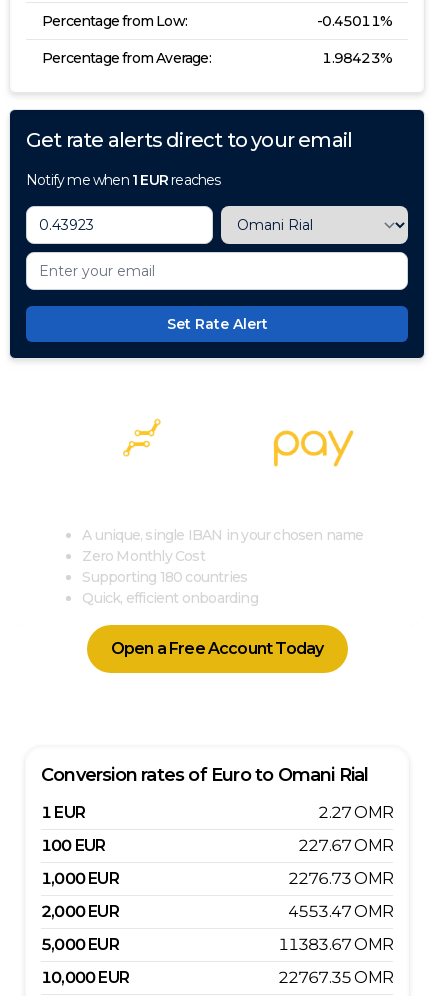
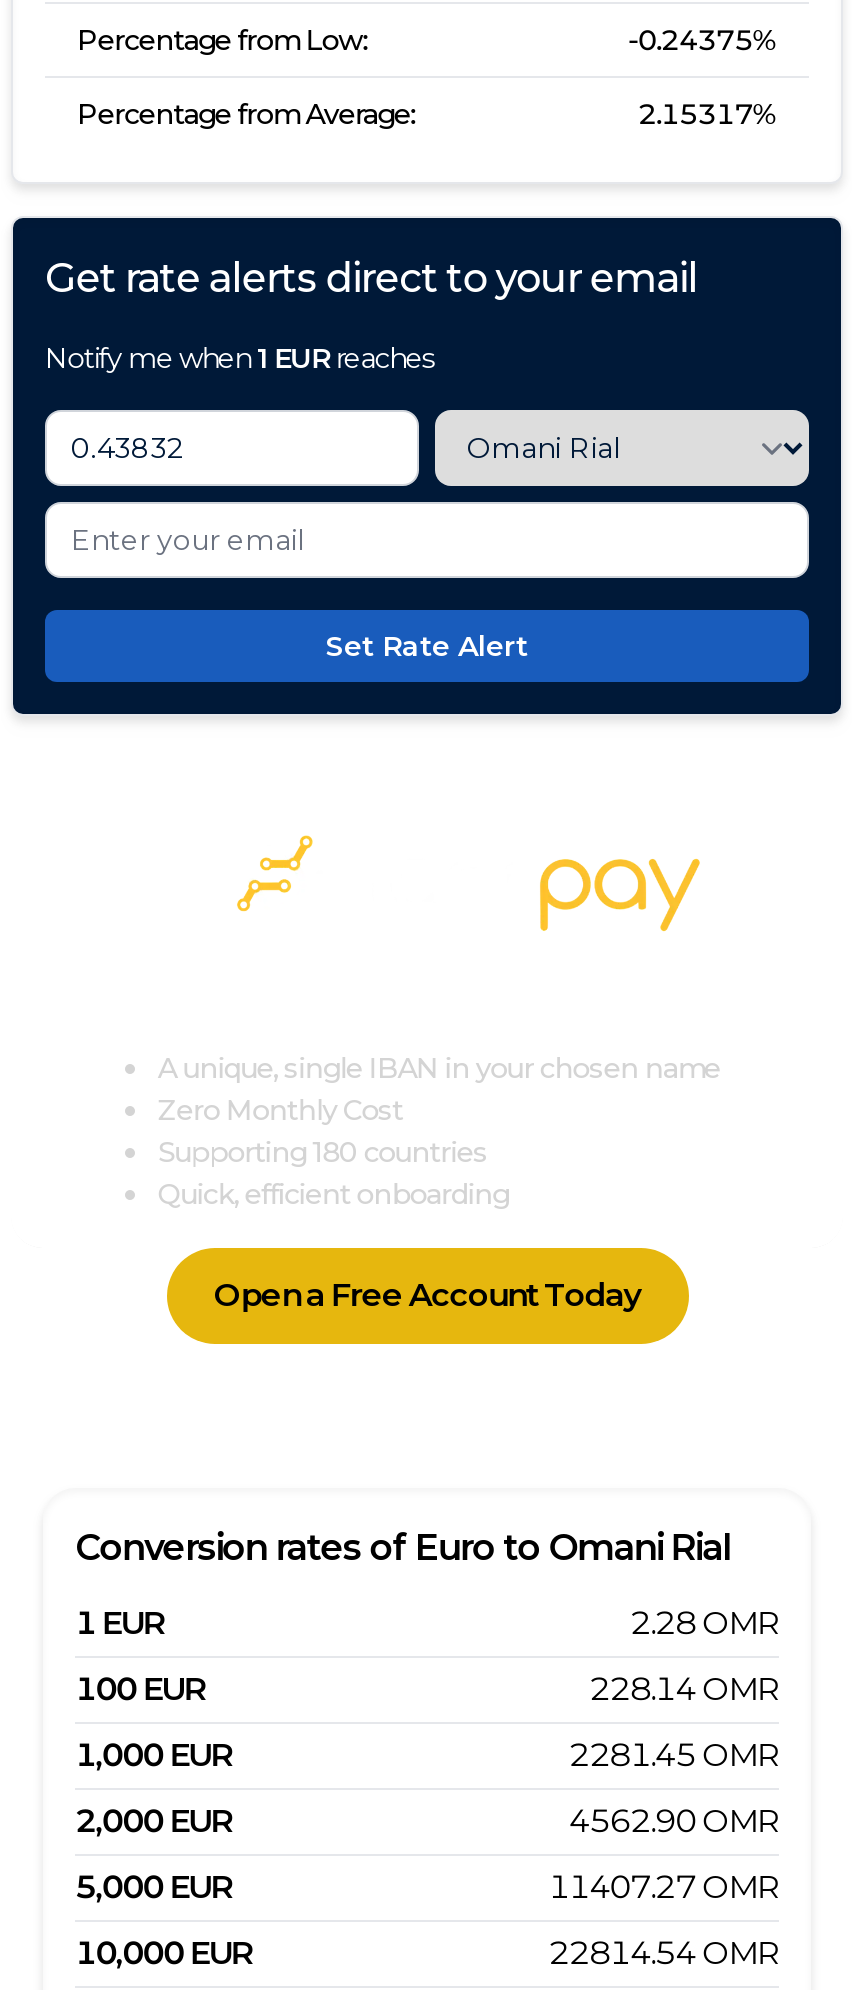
[317,12,392,30] -0.45011% -> [627,22,777,58] -0.24375%
[322,49,392,67] 1.98423% -> [638,96,777,132] 2.15317%
[318,803,393,822] 2.27 OMR -> [630,1604,779,1642] 2.28 OMR
[298,836,393,855] 227.67 OMR -> [589,1670,779,1708] 228.14 OMR
[288,869,393,888] 2276.73 OMR -> [569,1736,779,1774] 2281.45 OMR
[288,902,393,921] 4553.47 OMR -> [569,1802,779,1840] 4562.90 OMR
[278,935,393,954] 11383.67 OMR -> [548,1868,779,1906] 11407.27 OMR
[278,968,393,987] 22767.35 OMR -> [548,1934,779,1972] 22814.54 OMR

